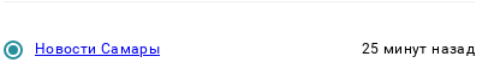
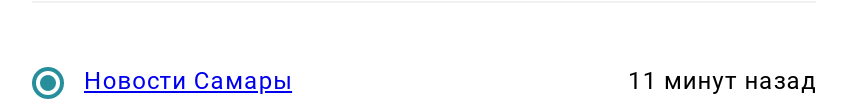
[362,40,475,57] 25 минут назад -> [628,67,816,95] 11 минут назад

